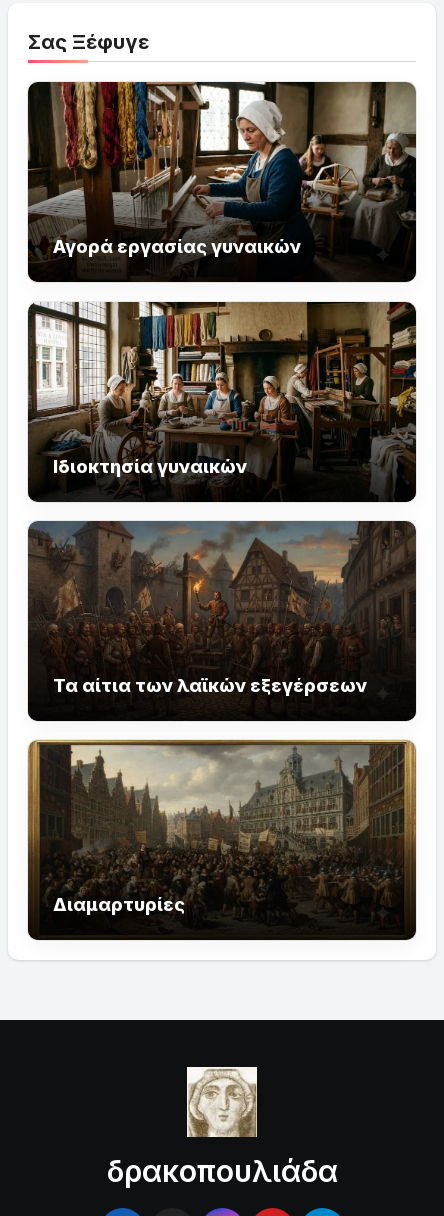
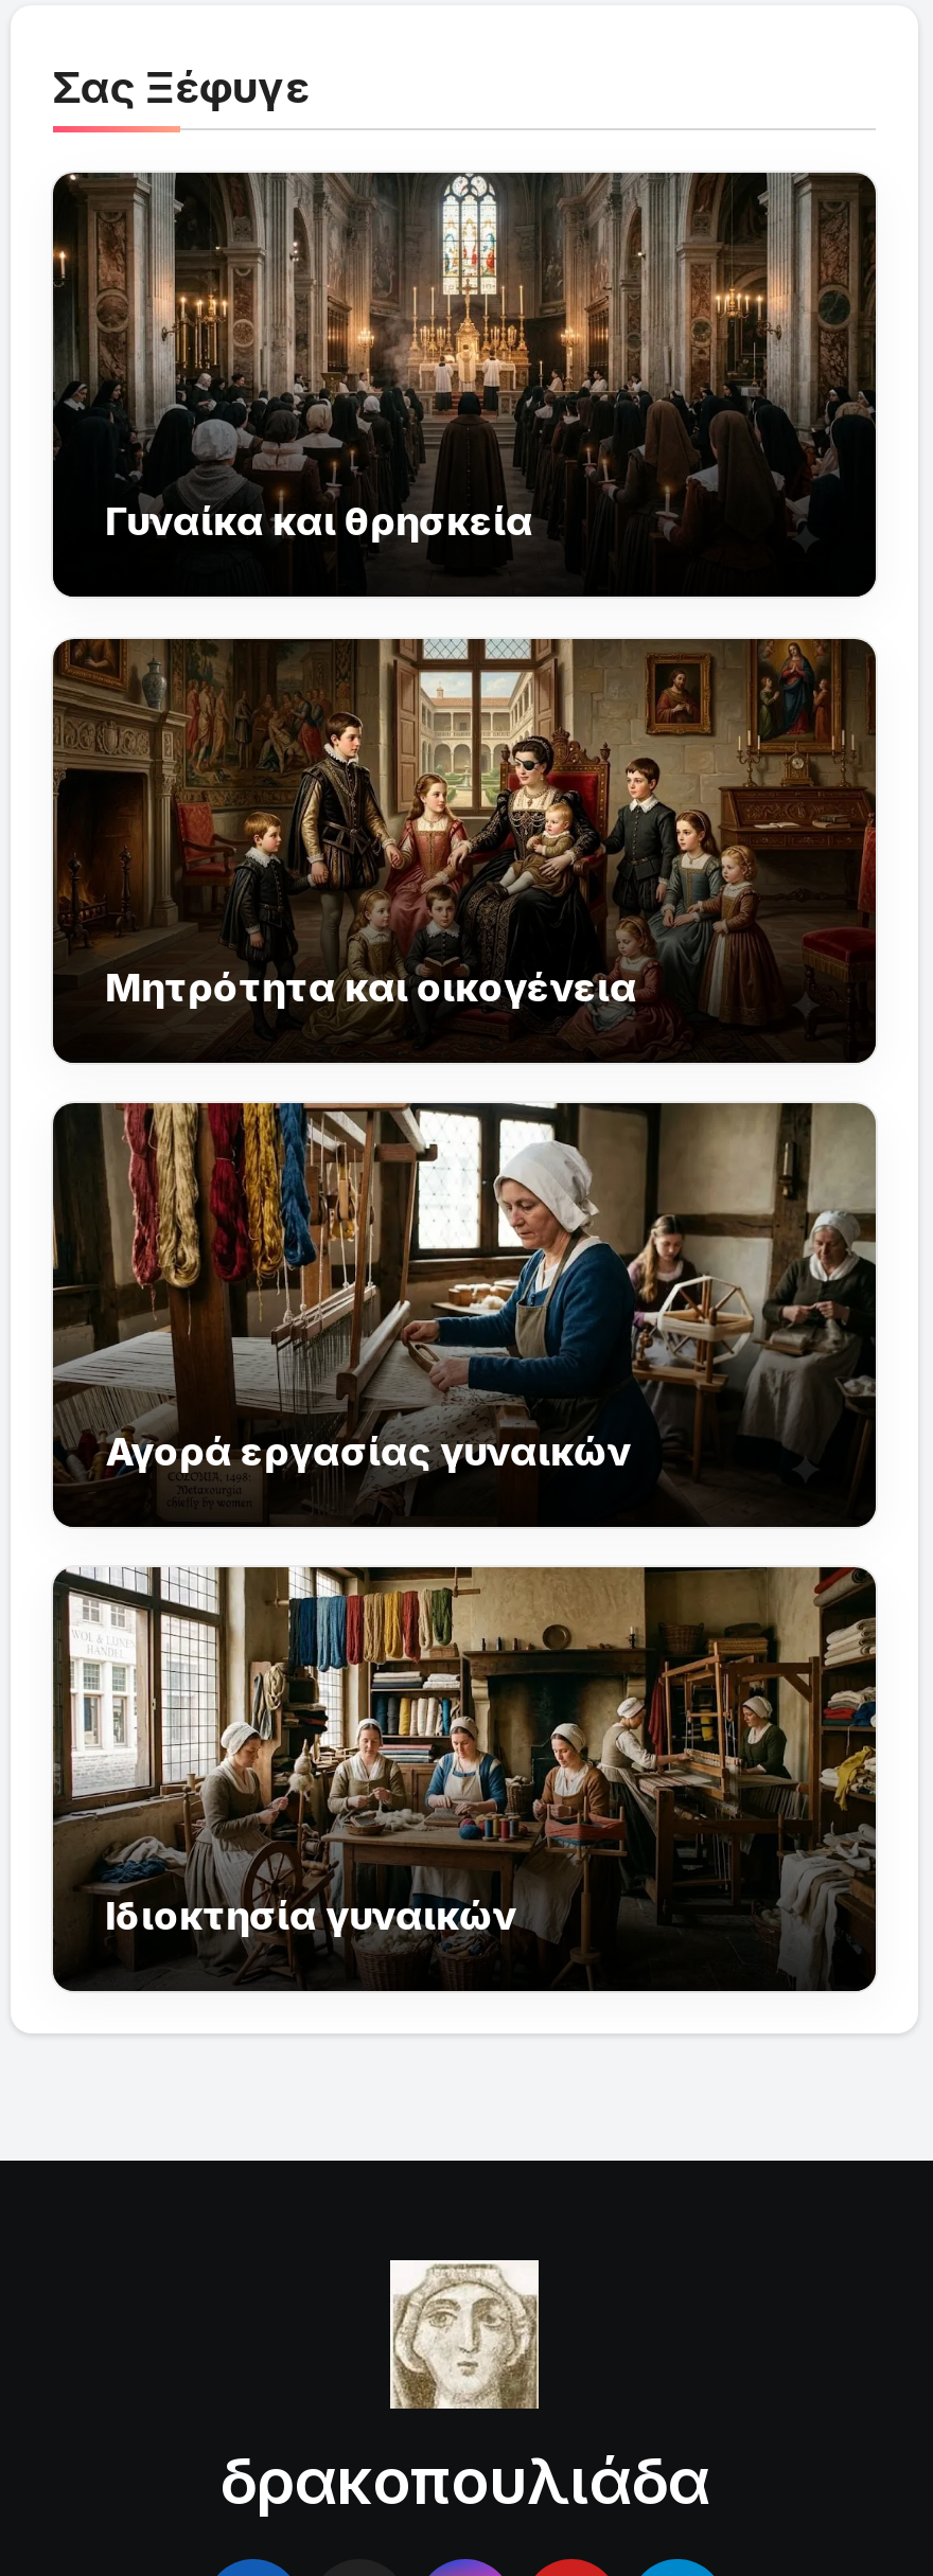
none -> [51,171,876,546] [image] | Γυναίκα και θρησκεία
none -> [53,637,876,1044] [image] | Μητρότητα και οικογένεια
moved [26,81,417,476] -> [49,1099,878,1938]: [image] | Αγορά εργασίας γυναικών | Ιδιοκτησία γυναικών
[28,520,416,696] [image] | Τα αίτια των λαϊκών εξεγέρσεων -> none
[27,739,417,916] [image] | Διαμαρτυρίες -> none

